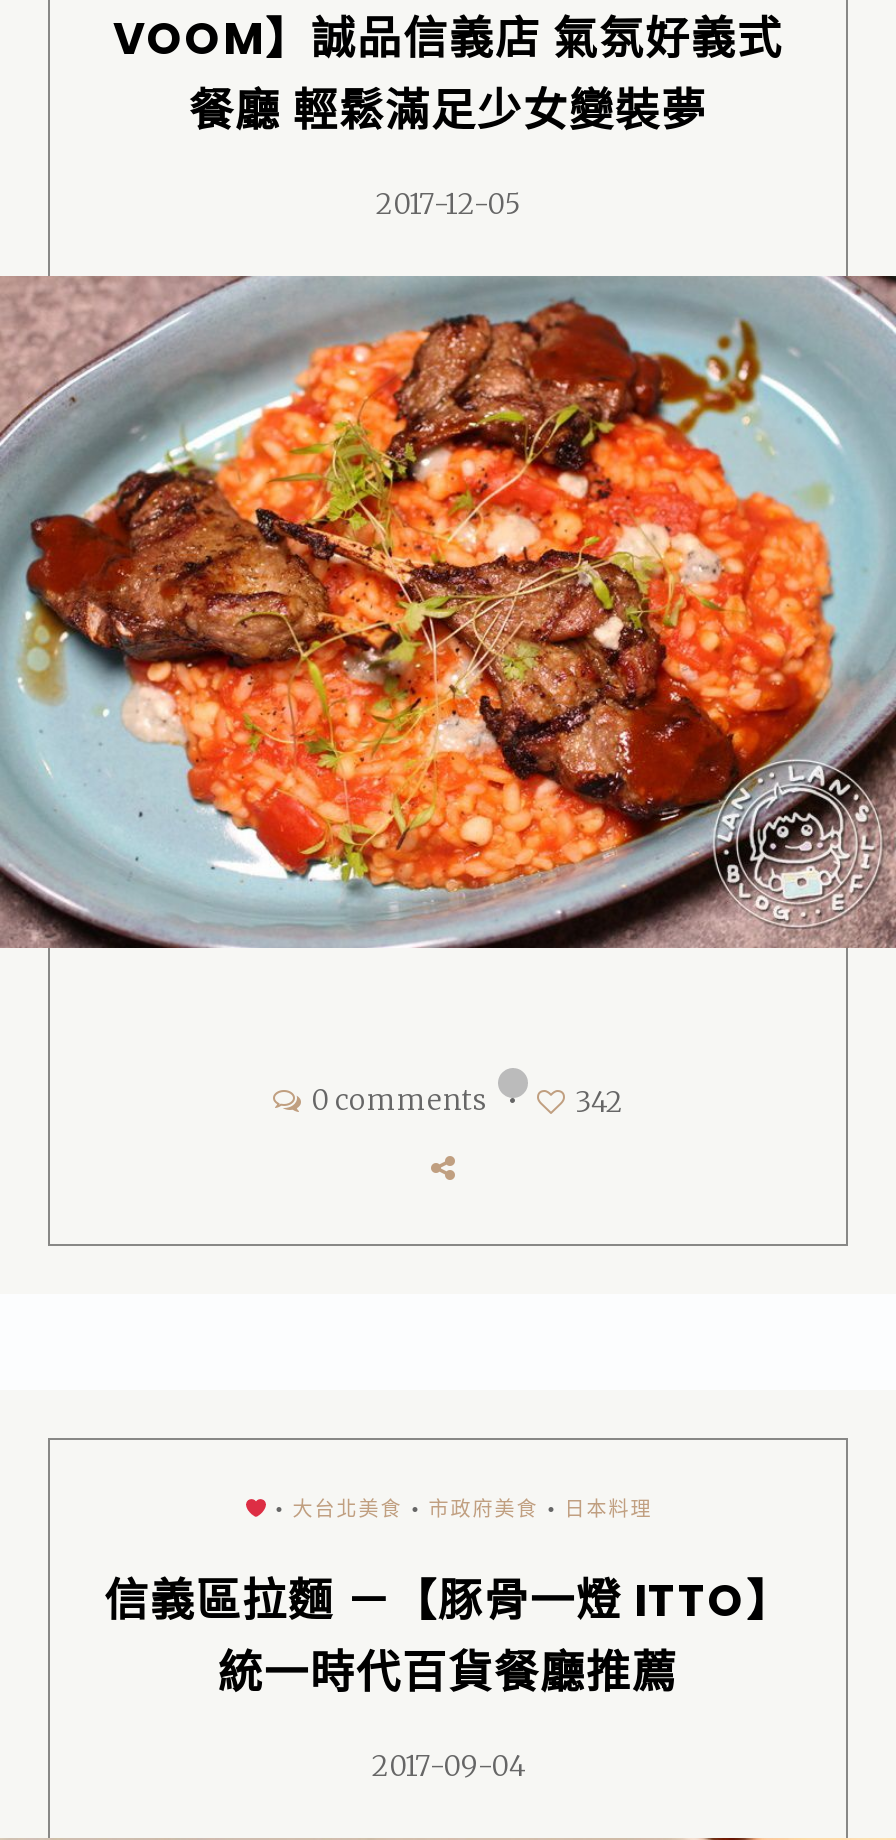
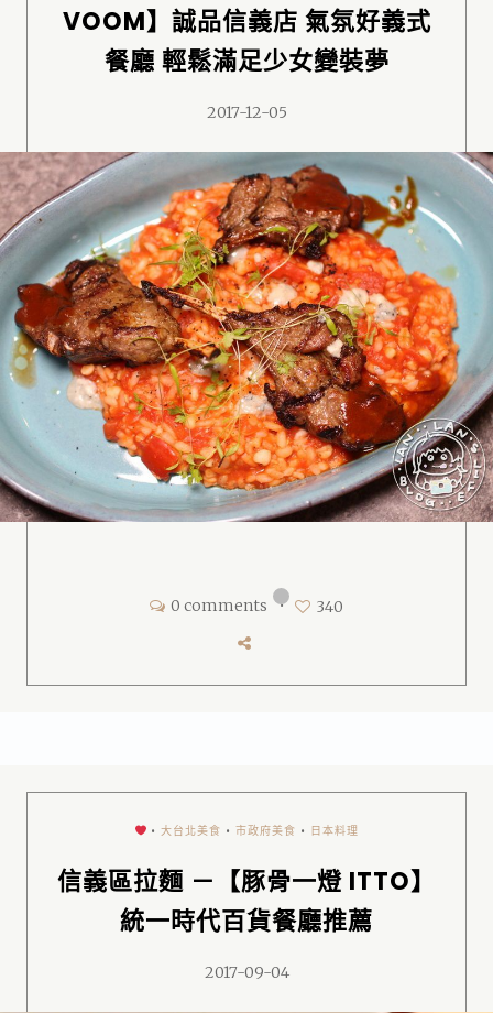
[311,1082,623,1120] 0 comments • 342 -> [171,596,343,617] 0 comments • 340

